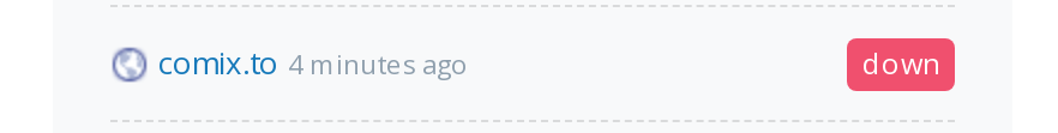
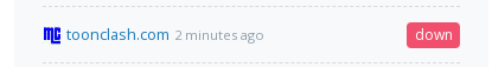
[158,41,470,85] comix.to 4 minutes ago -> [66,24,264,45] toonclash.com 2 minutes ago

